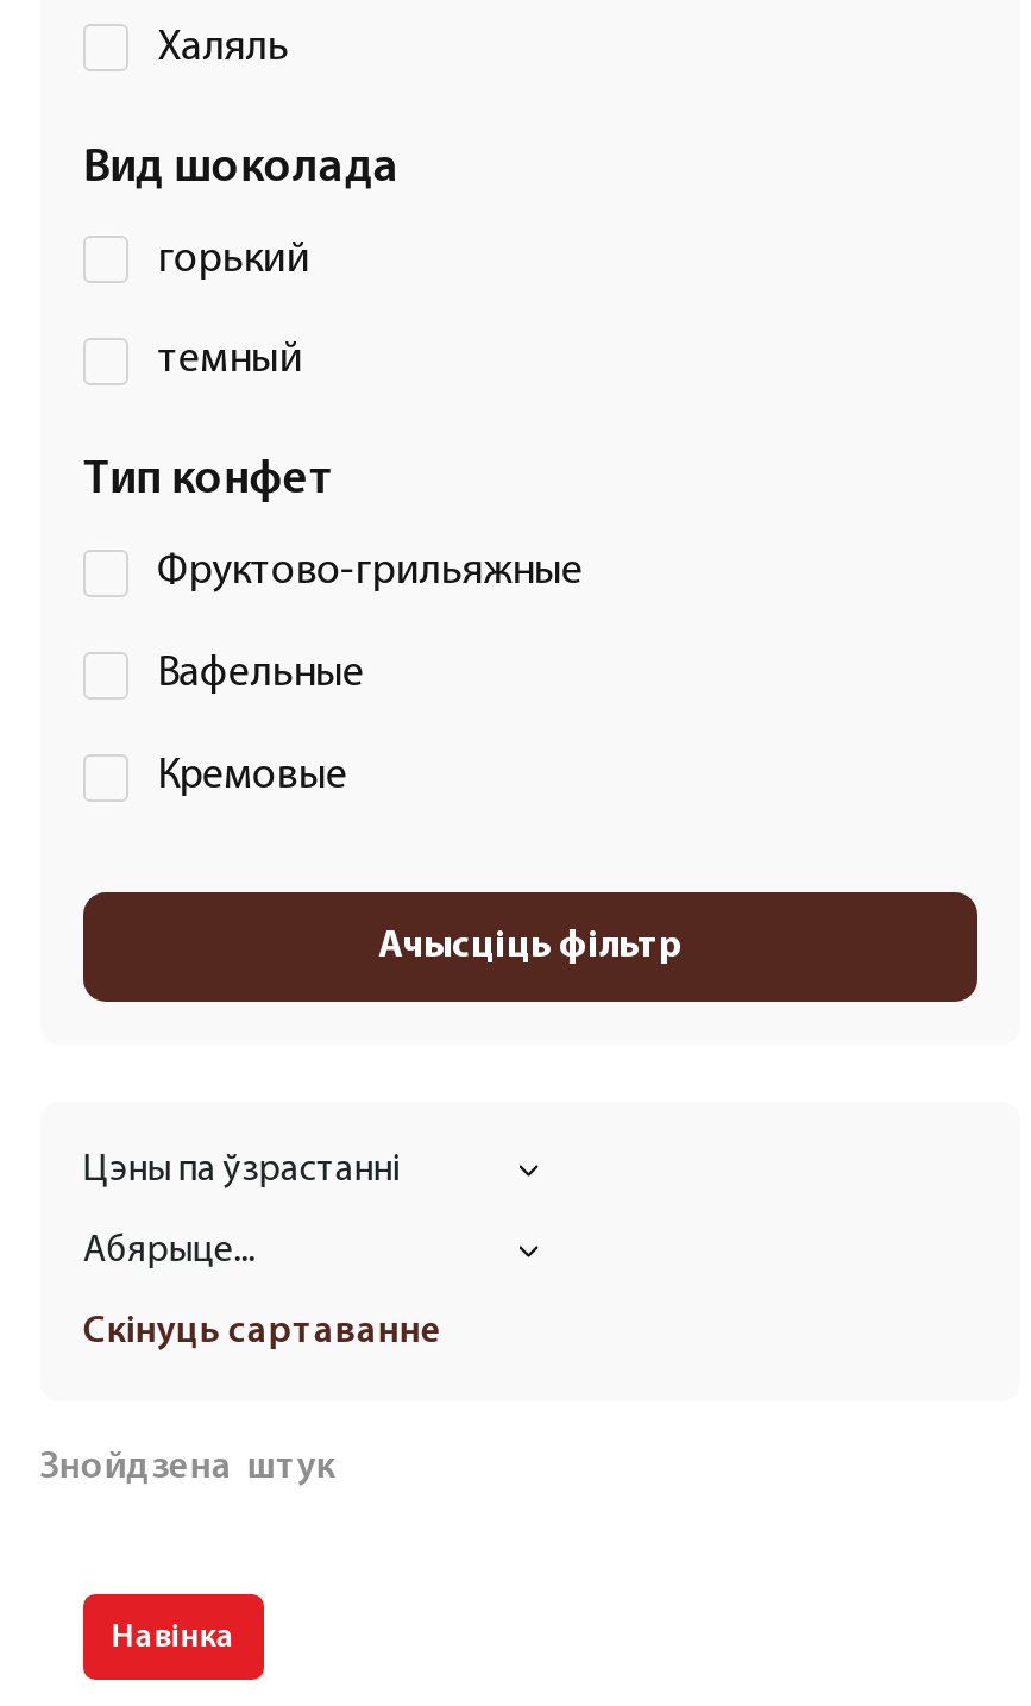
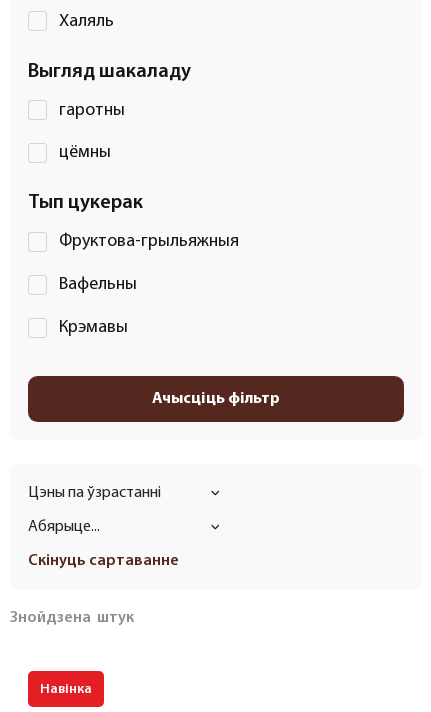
[83,144,399,192] Вид шоколада -> [28,62,191,82] Выгляд шакаладу
[157,237,310,282] горький -> [59,100,125,119] гаротны
[157,339,303,384] темный -> [59,143,111,162] цёмны
[83,458,332,505] Тип конфет -> [28,193,143,213] Тып цукерак
[157,550,583,595] Фруктово-грильяжные -> [59,232,239,251] Фруктова-грыльяжныя
[157,652,364,698] Вафельные -> [59,275,137,294] Вафельны
[157,754,348,800] Кремовые -> [59,318,128,337] Крэмавы

